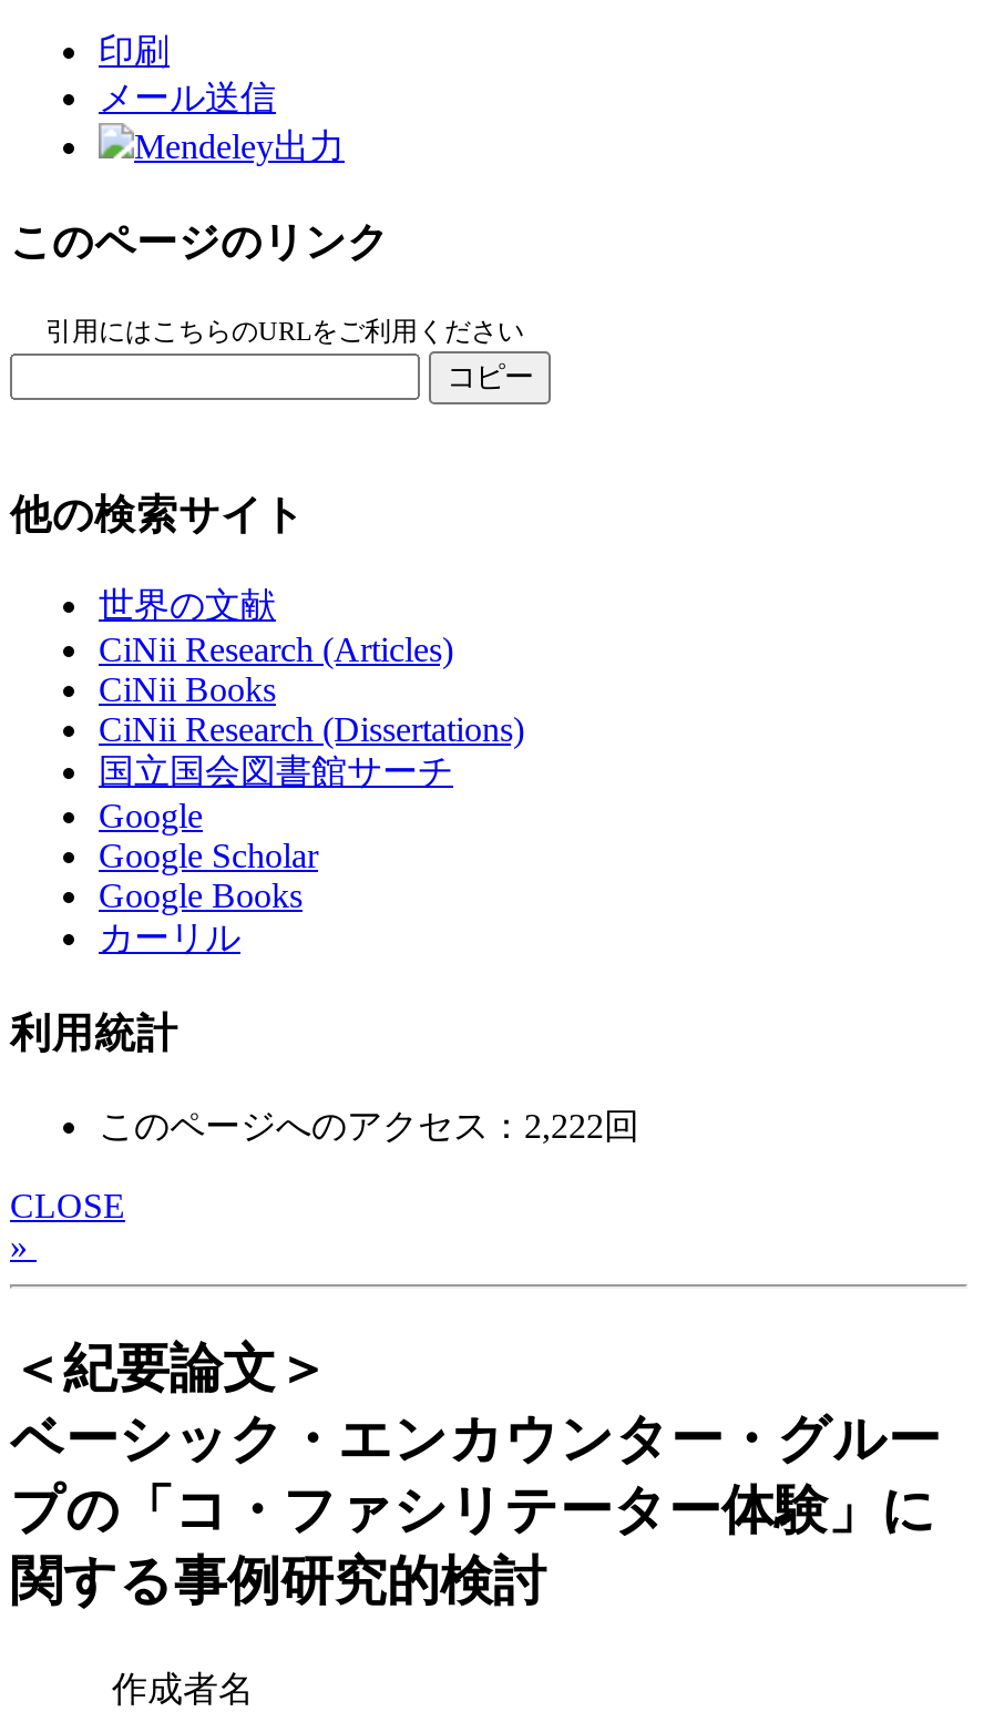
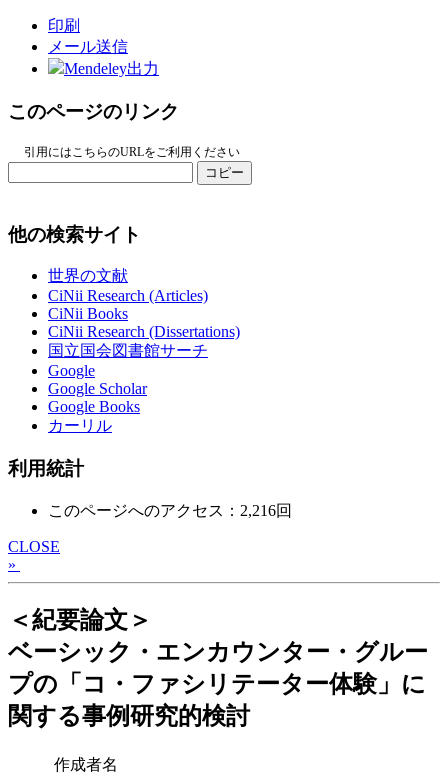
[99,1107,639,1144] このページへのアクセス：2,222回 -> [48,502,292,519] このページへのアクセス：2,216回

